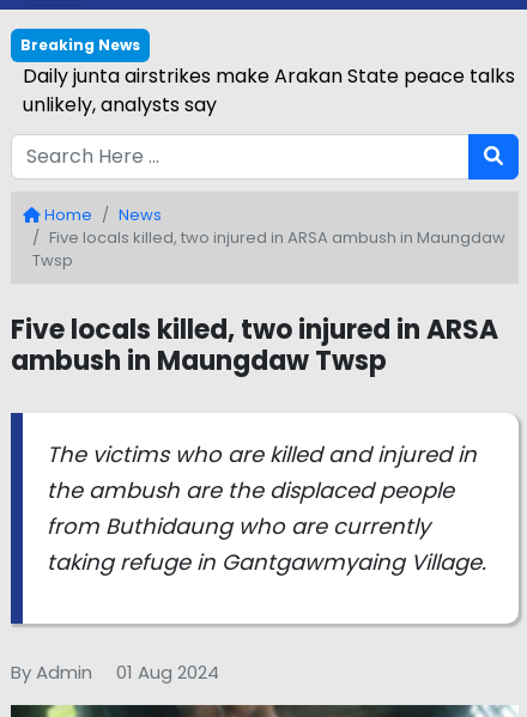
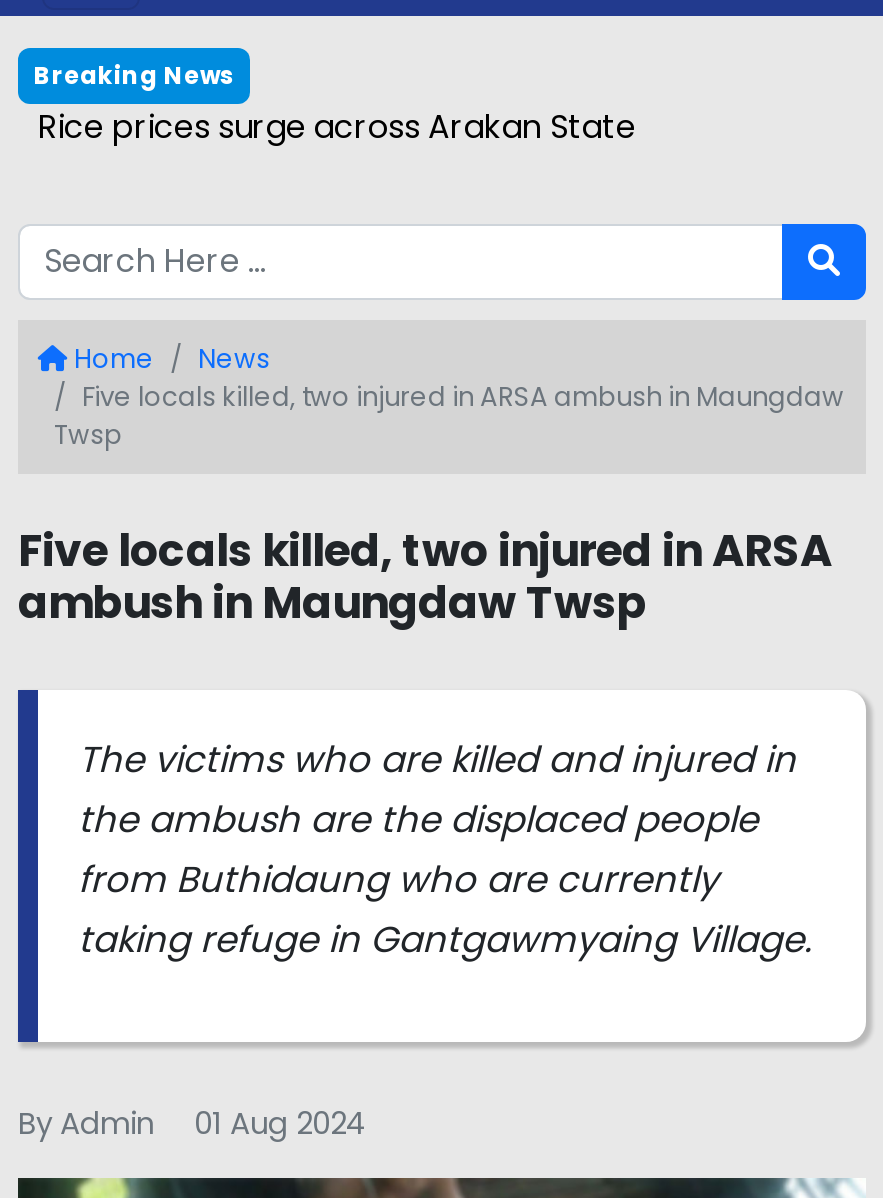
[23,63,515,119] Daily junta airstrikes make Arakan State peace talks | unlikely, analysts say -> [38,105,636,151] Rice prices surge across Arakan State

